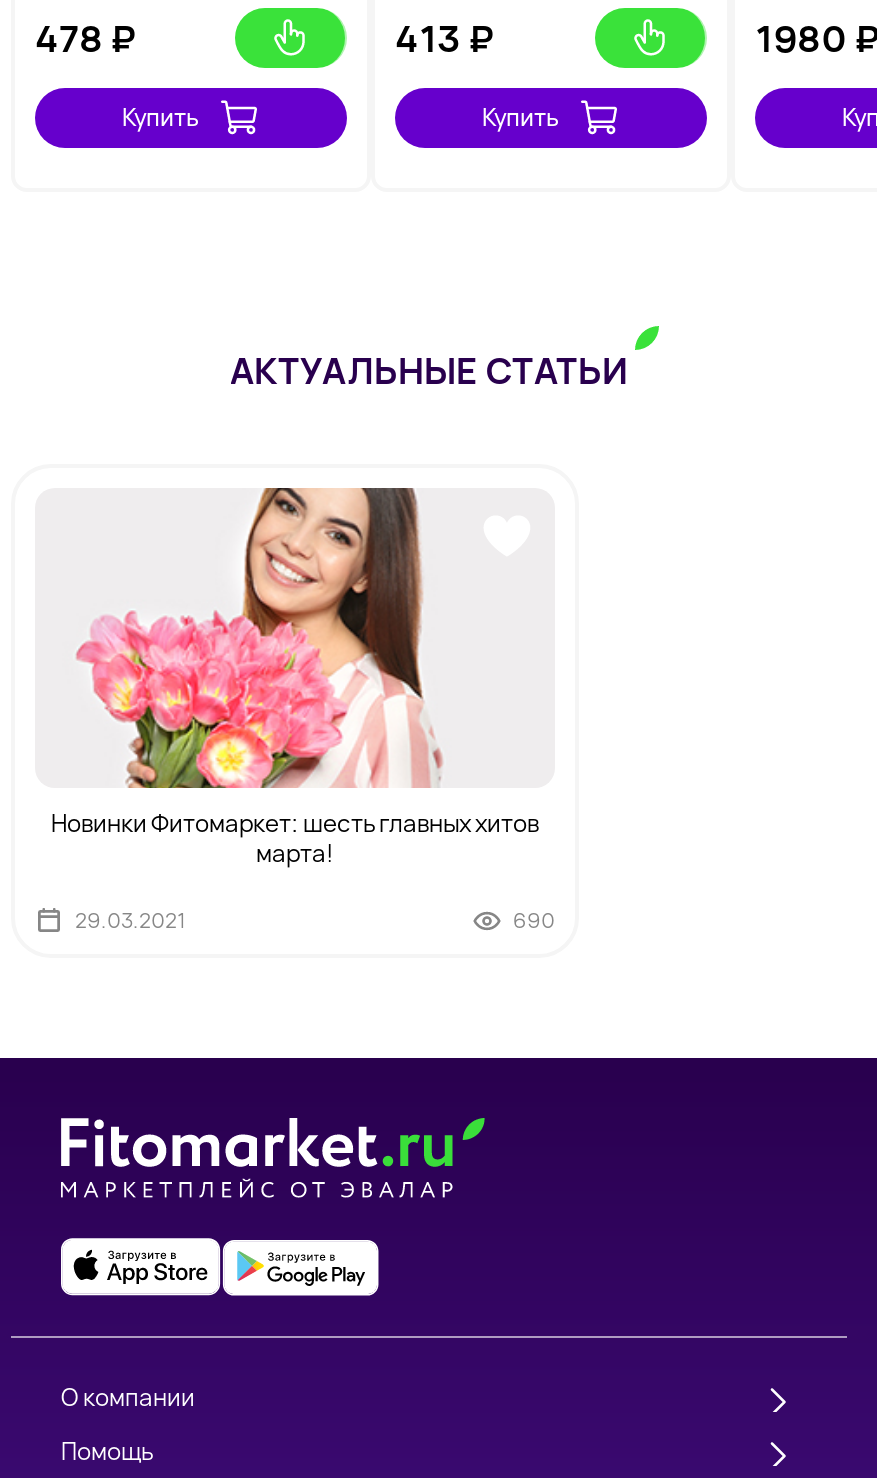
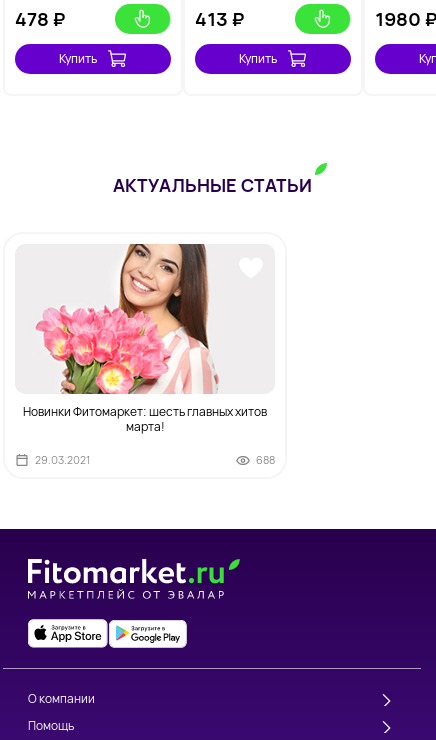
[513,907,555,935] 690 -> [256,453,275,467] 688

